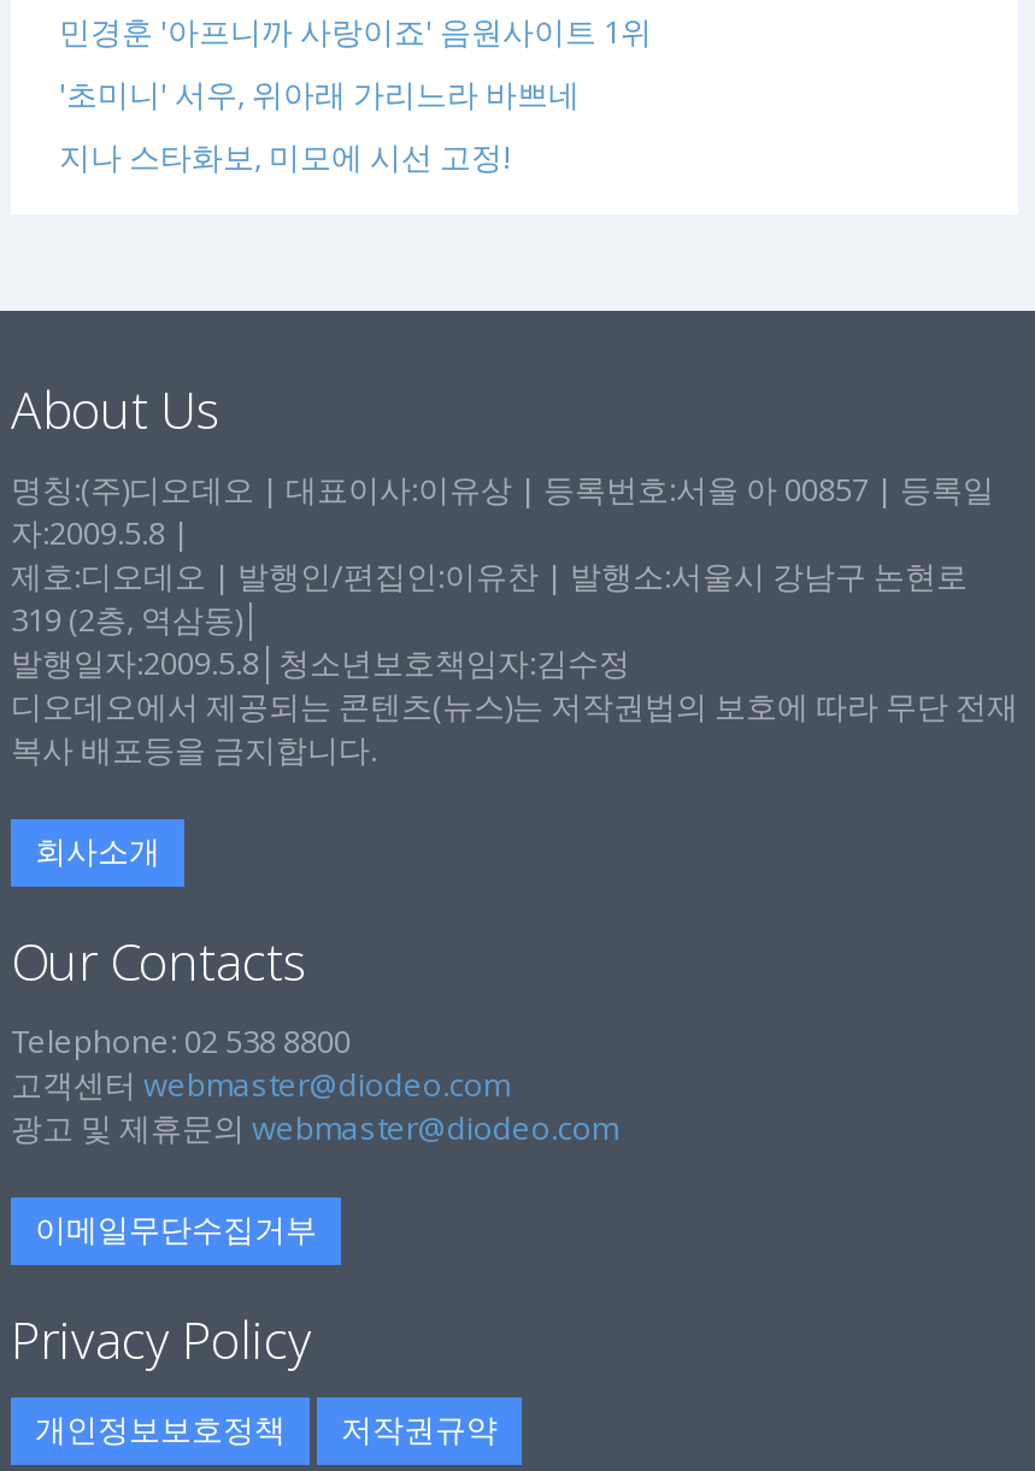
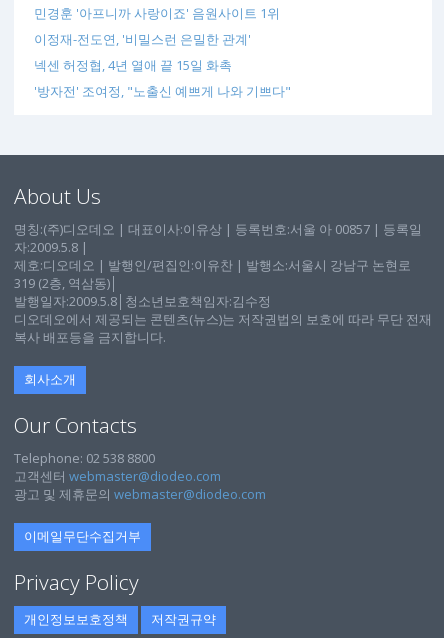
[59,72,580,178] '초미니' 서우, 위아래 가리느라 바쁘네 | 지나 스타화보, 미모에 시선 고정! -> [34,30,291,100] 이정재-전도연, '비밀스런 은밀한 관계' | 넥센 허정협, 4년 열애 끝 15일 화촉 | '방자전' 조여정, "노출신 예쁘게 나와 기쁘다"

